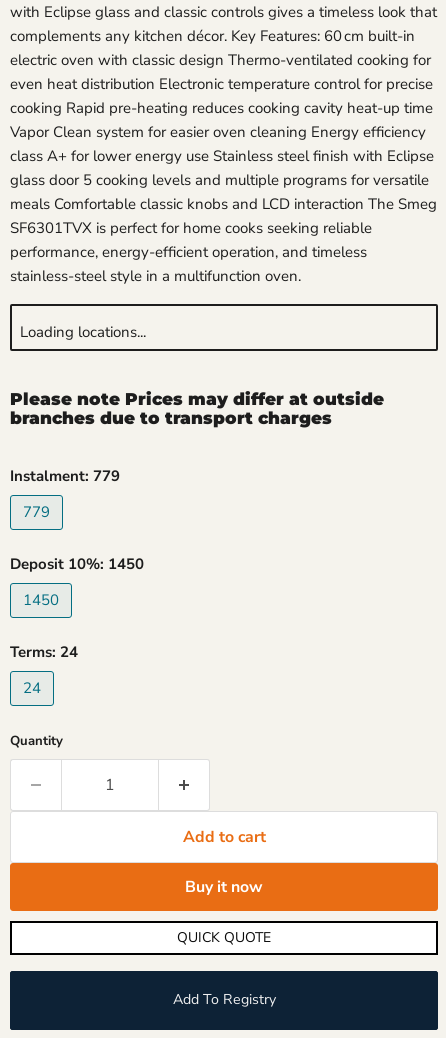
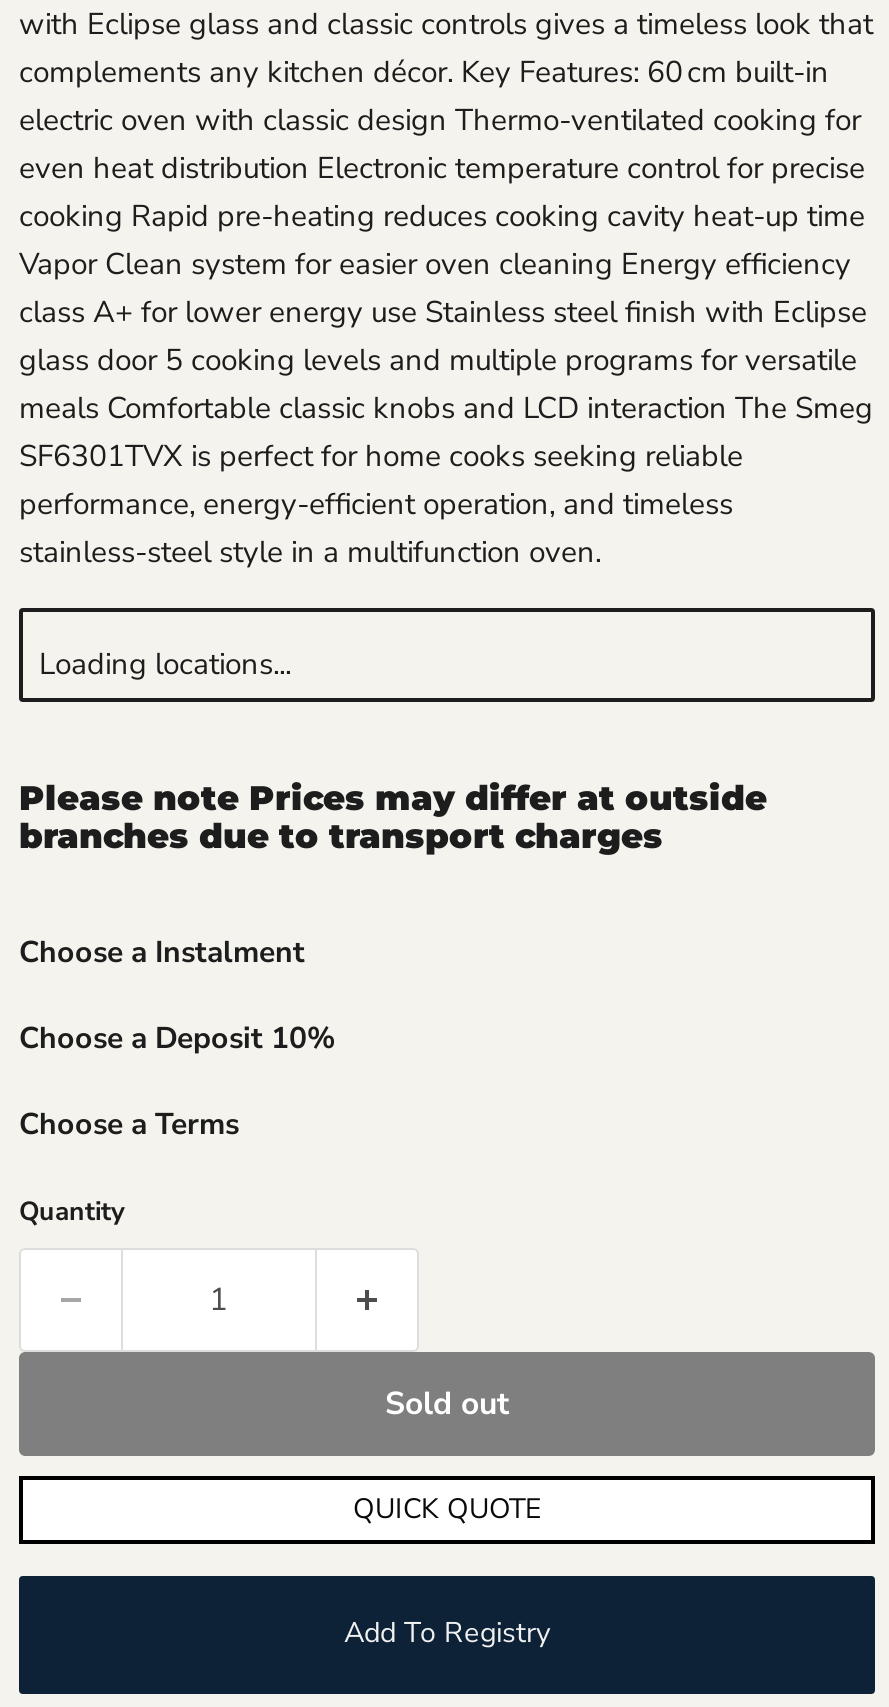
[10,466,144,698] Instalment: 779 | 779 | Deposit 10%: 1450 | 1450 | Terms: 24 | 24 -> [19,931,335,1143] Choose a Instalment | Choose a Deposit 10% | Choose a Terms
[182,826,265,898] Add to cart | Buy it now -> [385,1381,509,1425] Sold out

